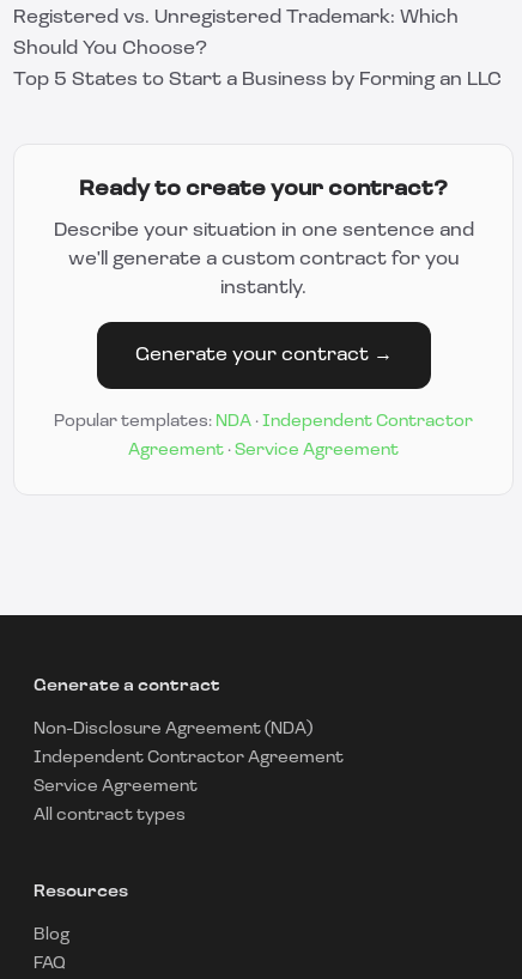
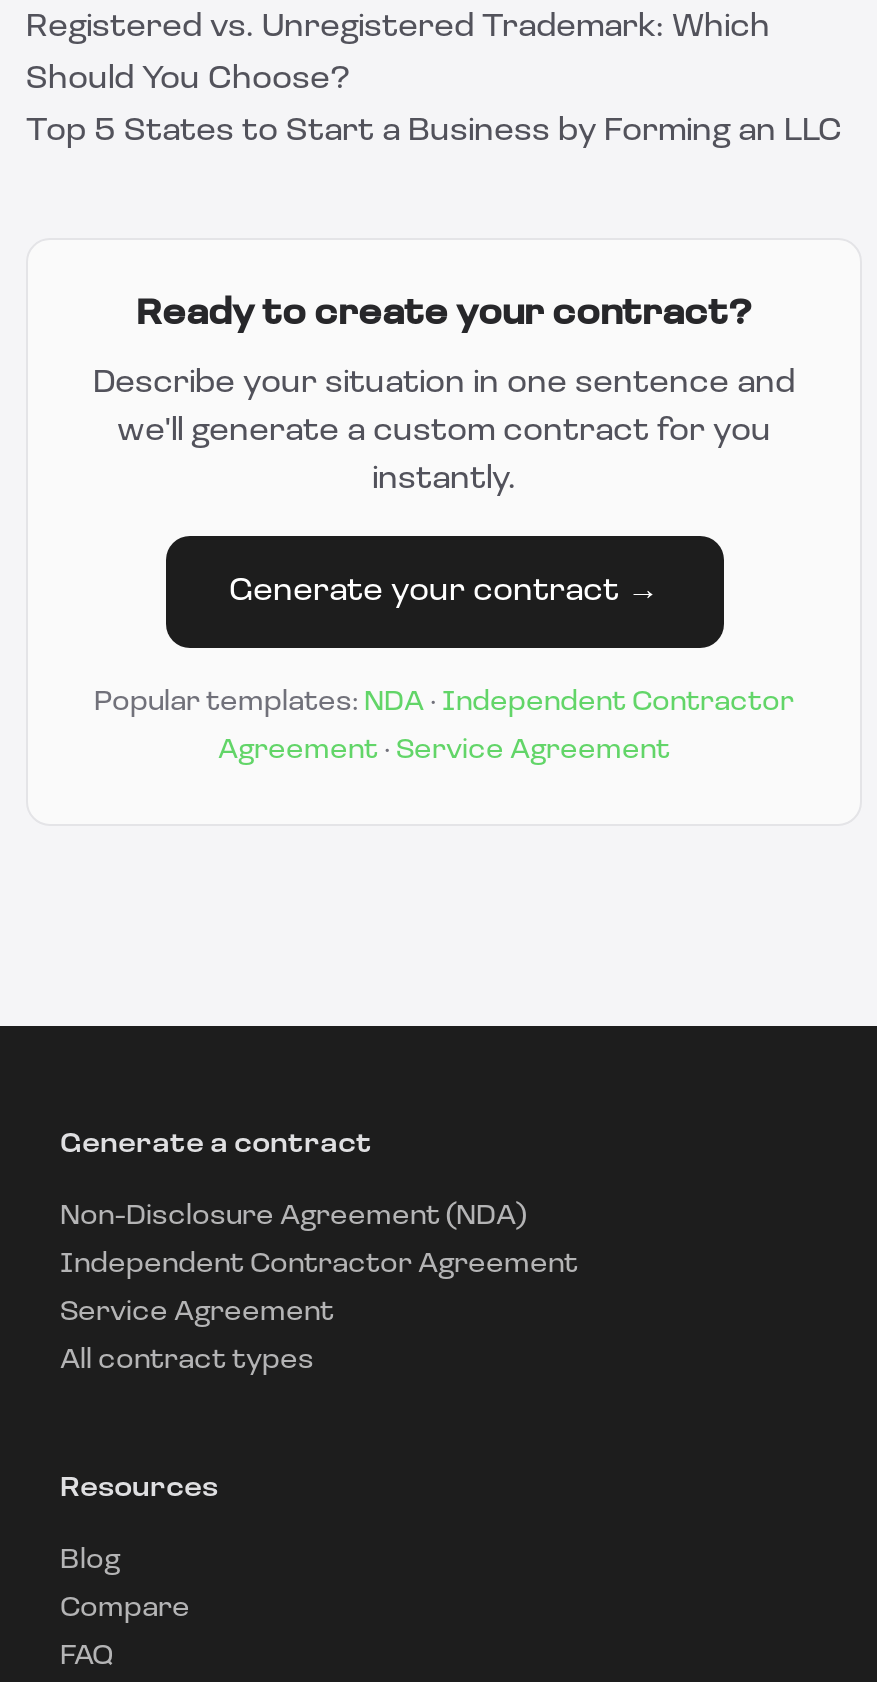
none -> [60,1594,190,1624] Compare

